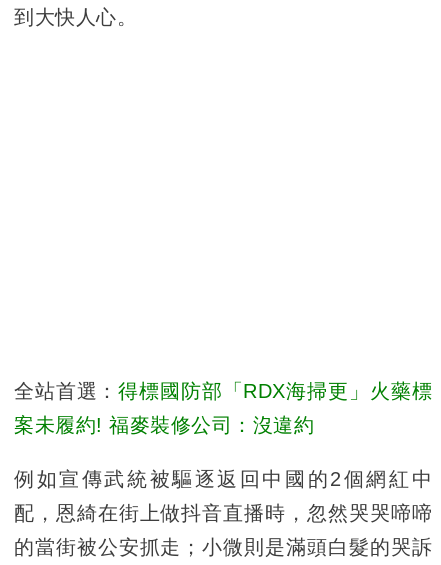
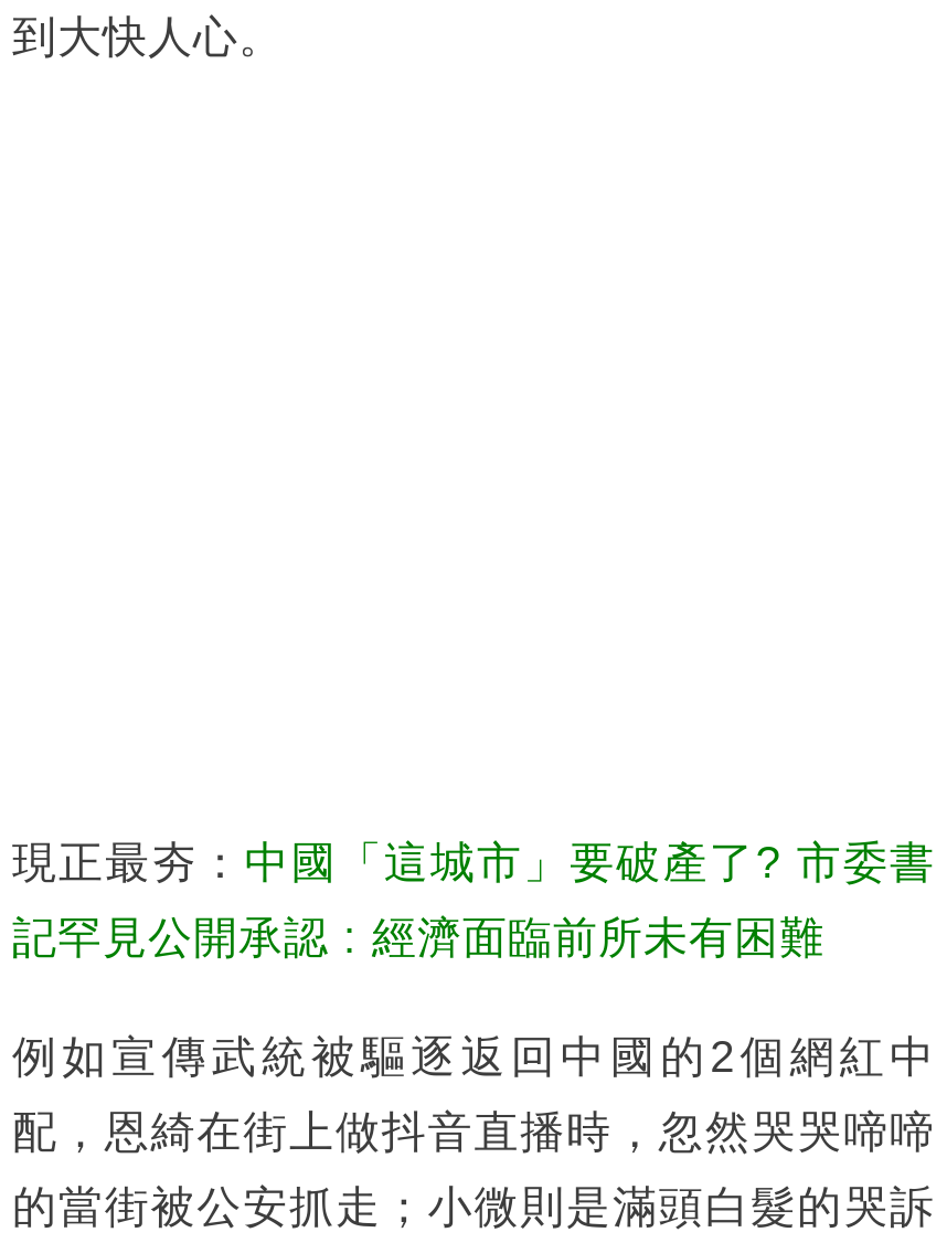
[14,380,432,402] 全站首選：得標國防部「RDX海掃更」火藥標 -> [12,837,935,886] 現正最夯：中國「這城市」要破產了? 市委書
[14,414,314,436] 案未履約! 福麥裝修公司：沒違約 -> [12,912,824,961] 記罕見公開承認 : 經濟面臨前所未有困難

